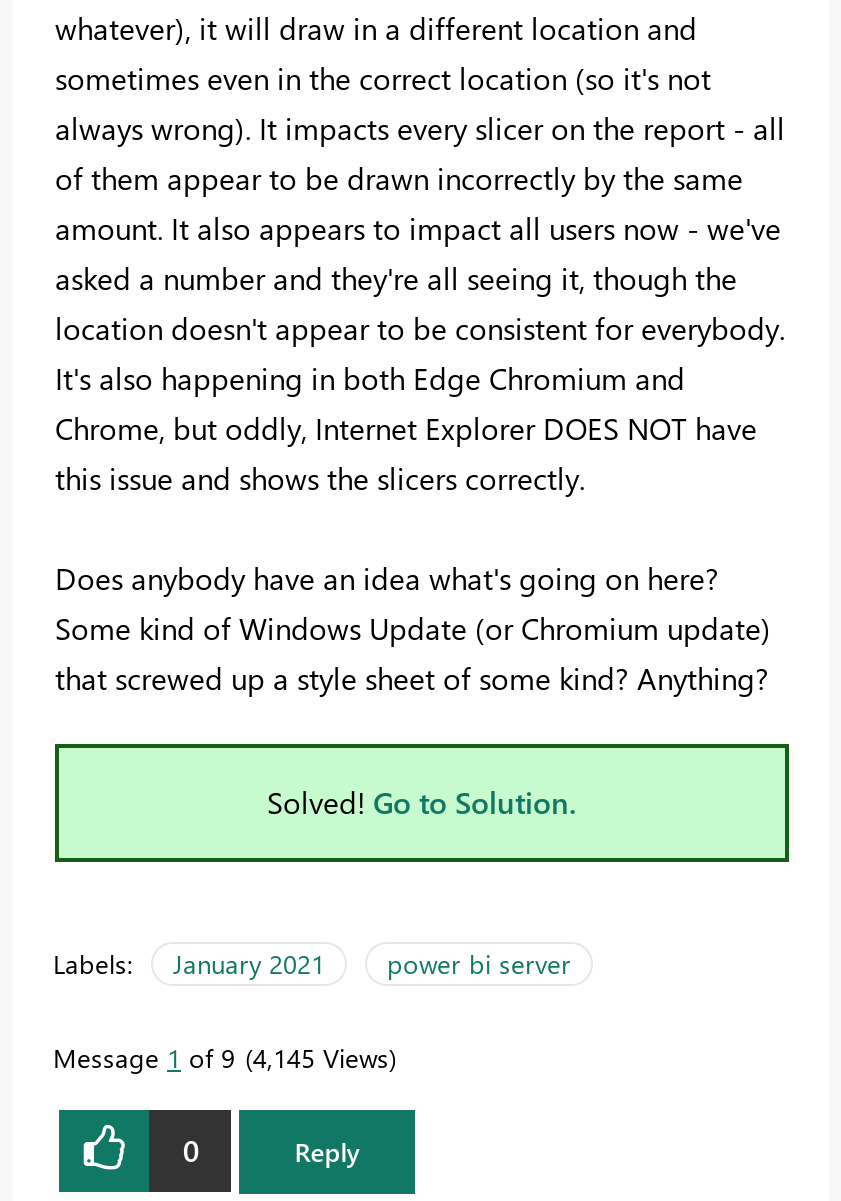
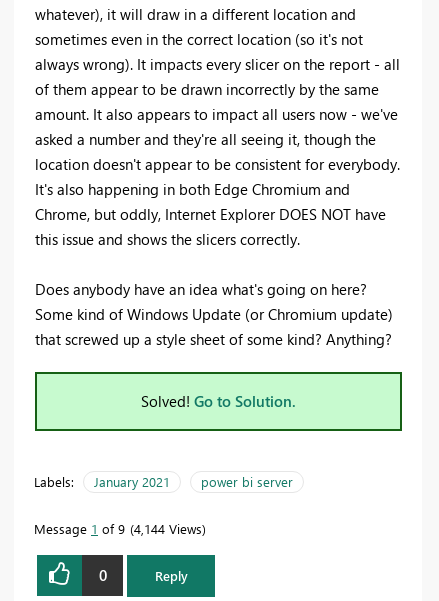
[53,1039,389,1073] Message 1 of 9 4,145 Views -> [34,519,202,536] Message 1 of 9 4,144 Views

